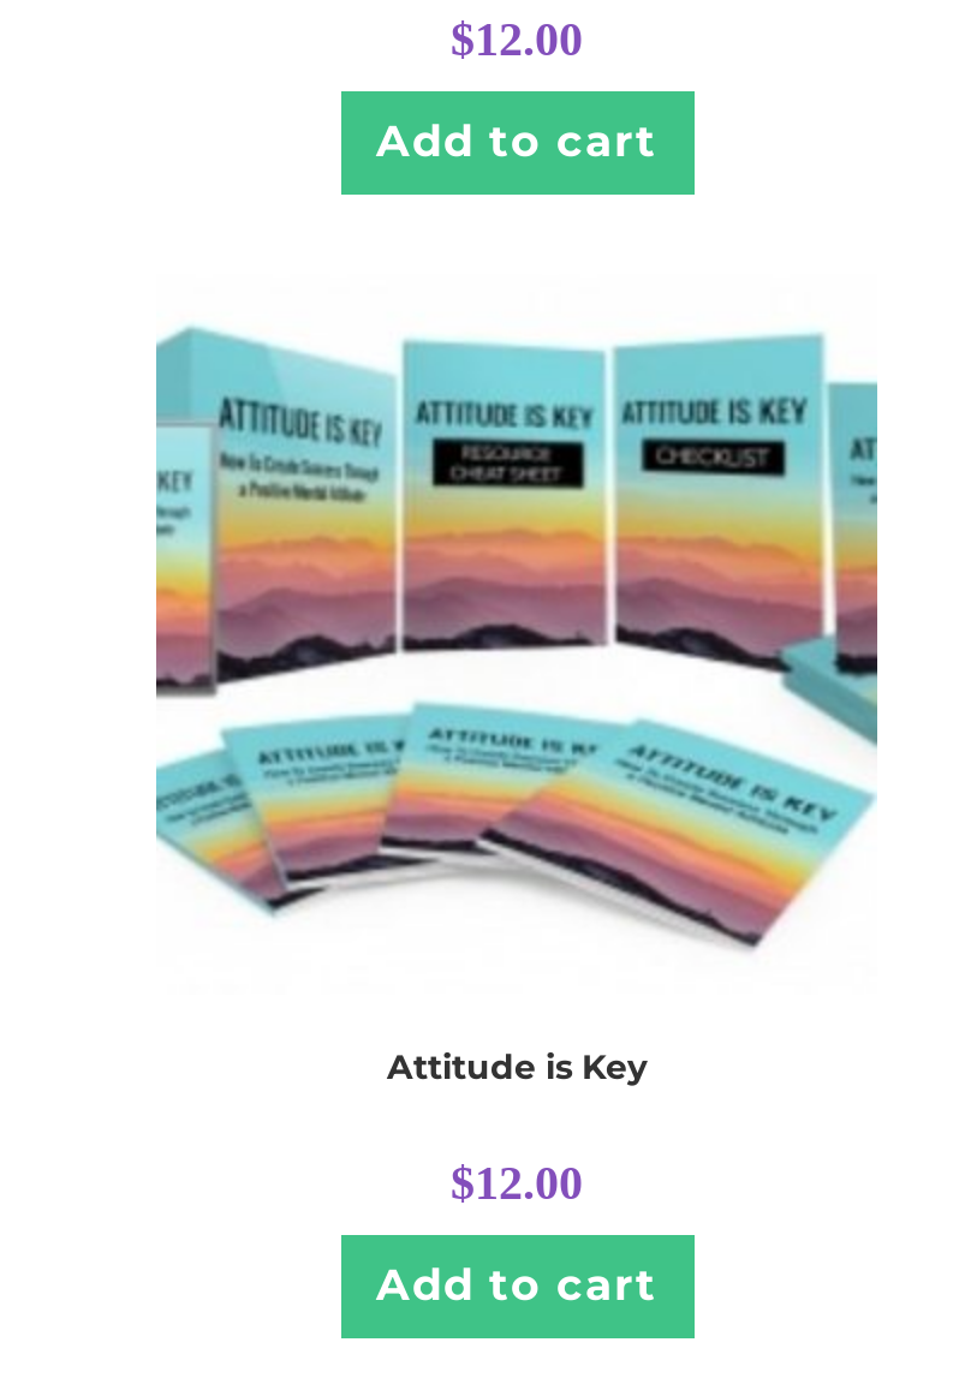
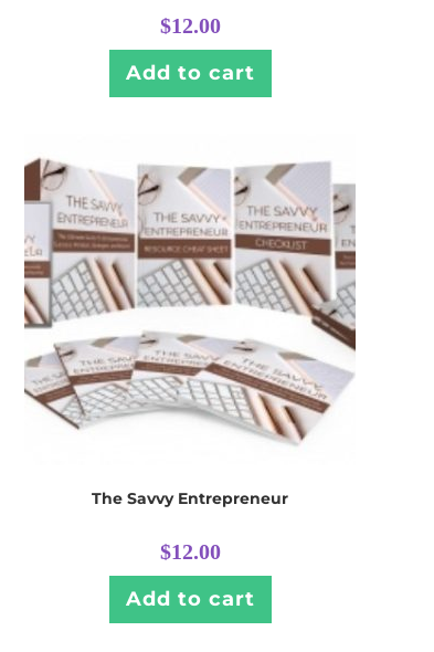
[154,327,880,949] [image] -> [23,158,357,443] [image]
[387,1044,647,1087] Attitude is Key -> [92,488,288,508] The Savvy Entrepreneur

